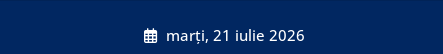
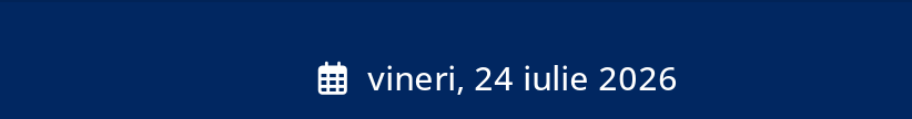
[162,25,305,45] marți, 21 iulie 2026 -> [359,56,678,100] vineri, 24 iulie 2026

